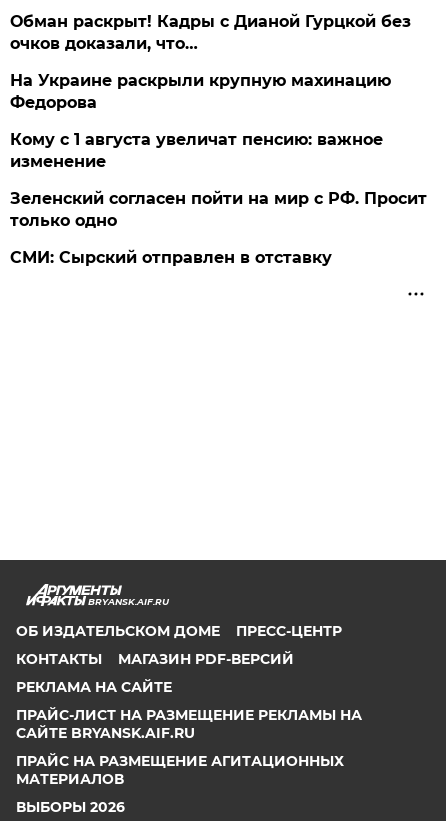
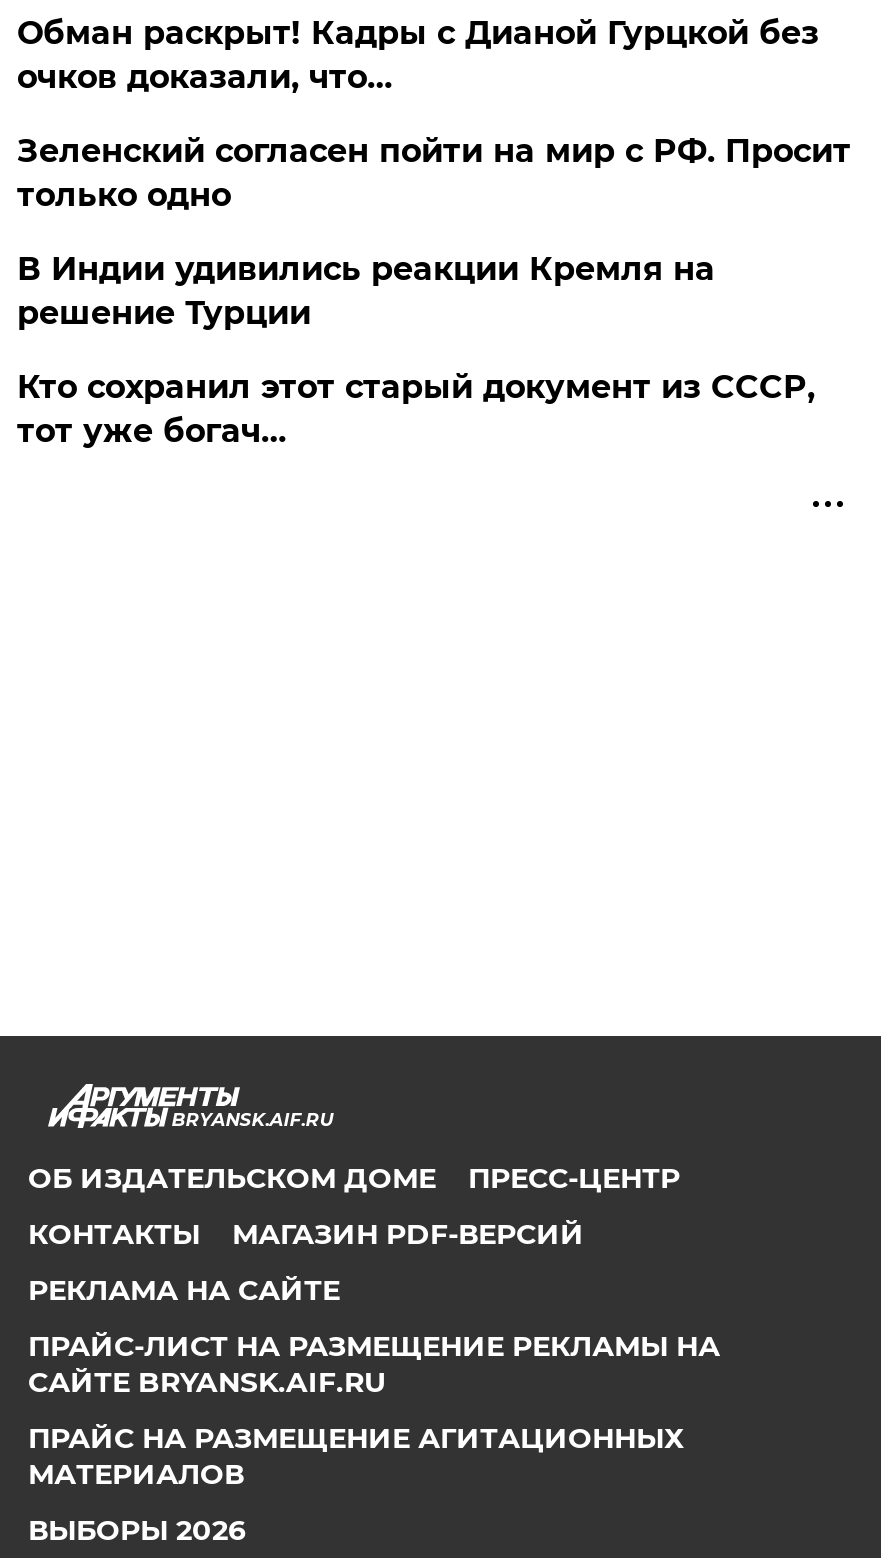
[10,71,391,171] На Украине раскрыли крупную махинацию | Федорова | Кому с 1 августа увеличат пенсию: важное | изменение -> none
moved [10,189,427,230] -> [17,132,851,214]: Зеленский согласен пойти на мир с РФ. Просит | только одно
[10,248,332,267] СМИ: Сырский отправлен в отставку -> [17,250,815,450] В Индии удивились реакции Кремля на | решение Турции | Кто сохранил этот старый документ из СССР, | тот уже богач…

